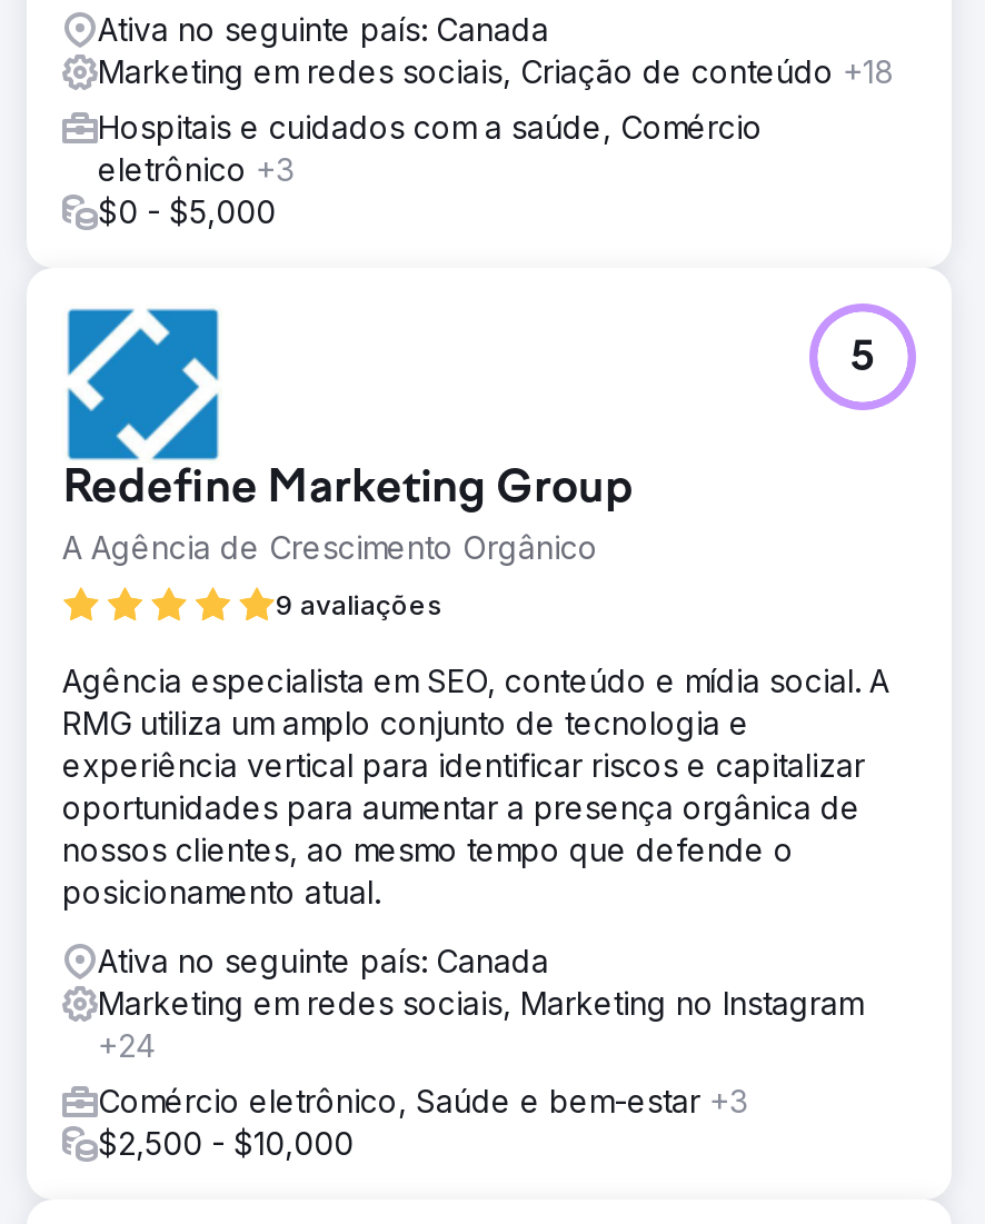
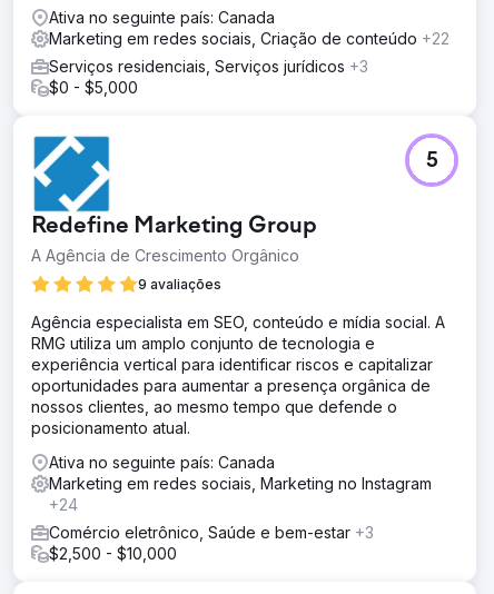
[98,52,894,90] Marketing em redes sociais, Criação de conteúdo +18 -> [49,29,449,48] Marketing em redes sociais, Criação de conteúdo +22
[98,108,763,188] Hospitais e cuidados com a saúde, Comércio | eletrônico +3 -> [49,57,368,76] Serviços residenciais, Serviços jurídicos +3

